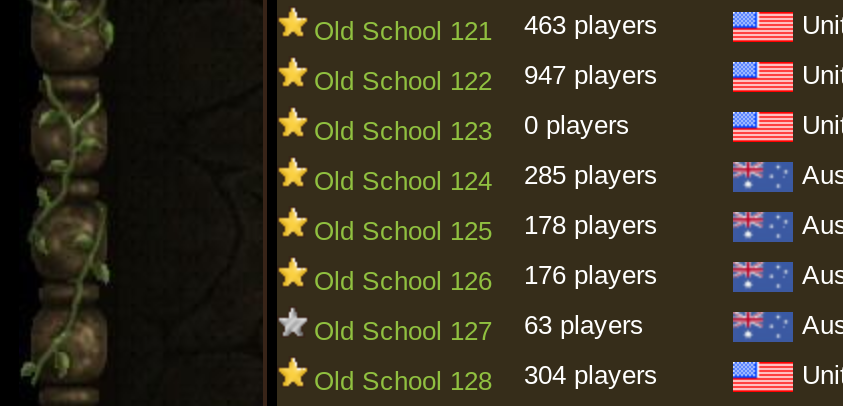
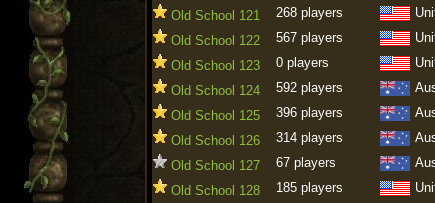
[314,10,658,46] Old School 121 463 players -> [170,5,342,23] Old School 121 268 players
[314,60,658,96] Old School 122 947 players -> [170,30,342,48] Old School 122 567 players
[314,160,658,196] Old School 124 285 players -> [170,80,342,98] Old School 124 592 players
[314,210,658,246] Old School 125 178 players -> [170,105,342,123] Old School 125 396 players
[314,260,658,296] Old School 126 176 players -> [170,130,342,148] Old School 126 314 players
[314,310,644,346] Old School 127 63 players -> [170,155,335,173] Old School 127 67 players
[314,360,658,396] Old School 128 304 players -> [170,180,342,198] Old School 128 185 players

